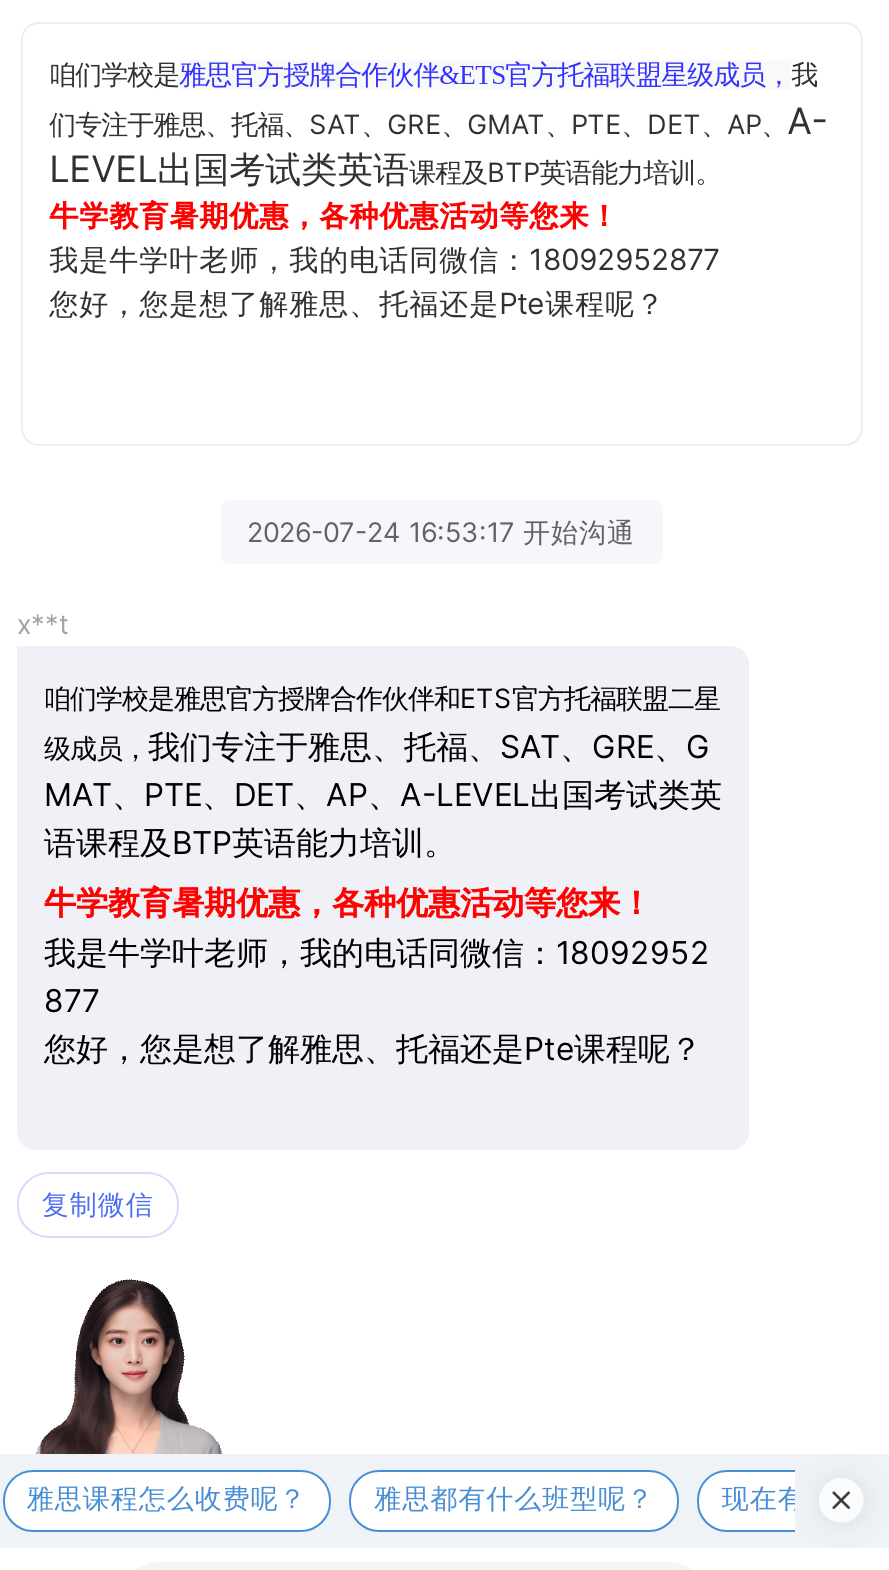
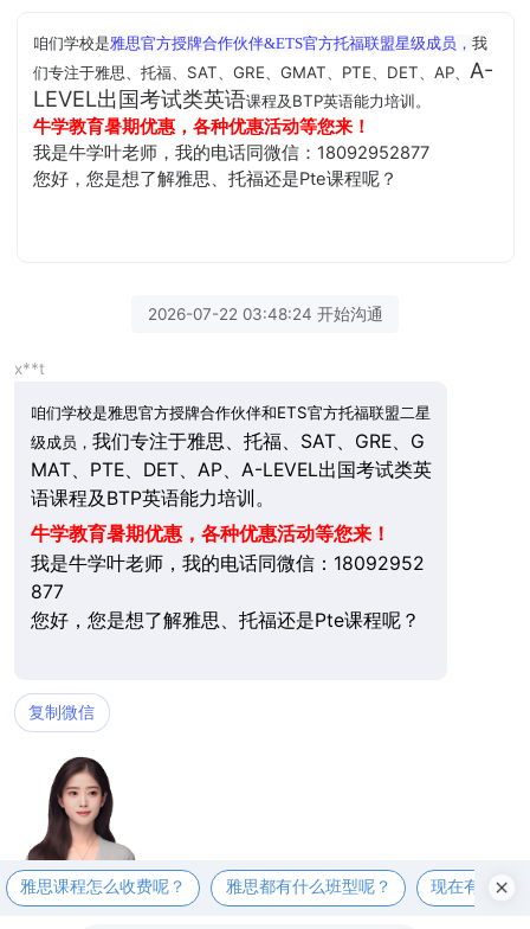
[247,516,635,548] 2026-07-24 16:53:17 开始沟通 -> [147,304,383,323] 2026-07-22 03:48:24 开始沟通

